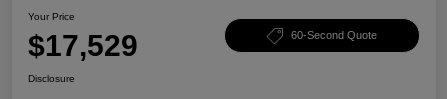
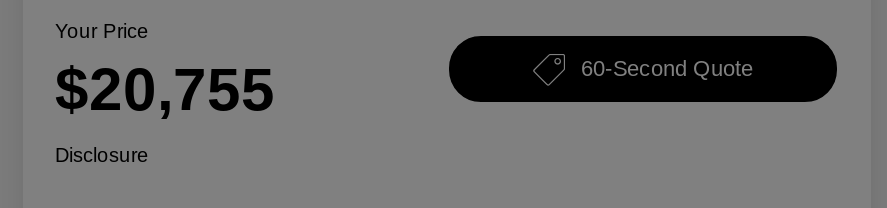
[28,29,138,62] $17,529 -> [55,55,275,121] $20,755

